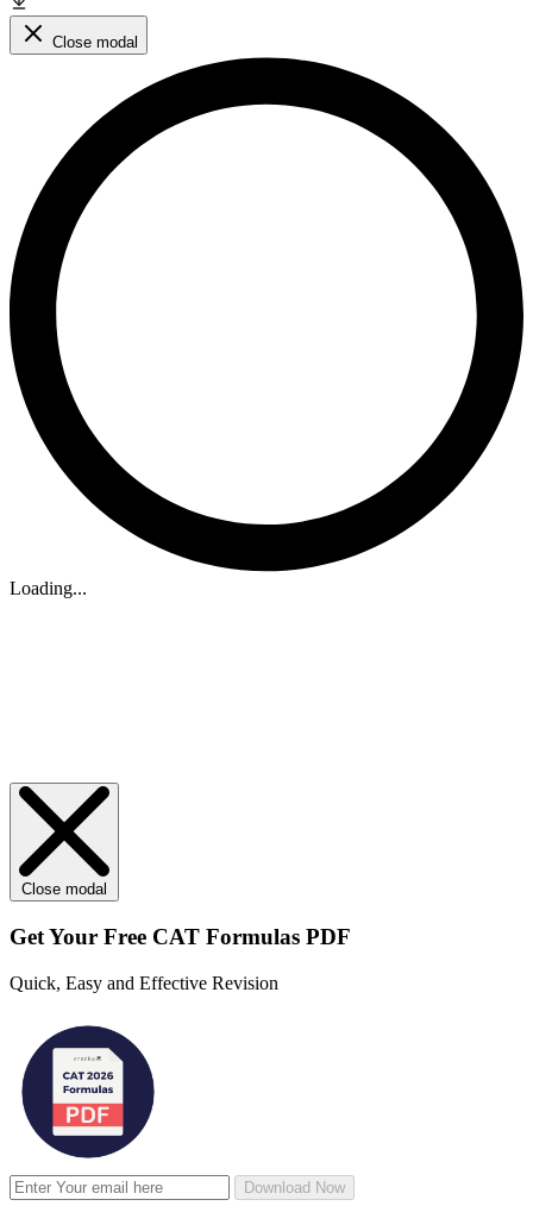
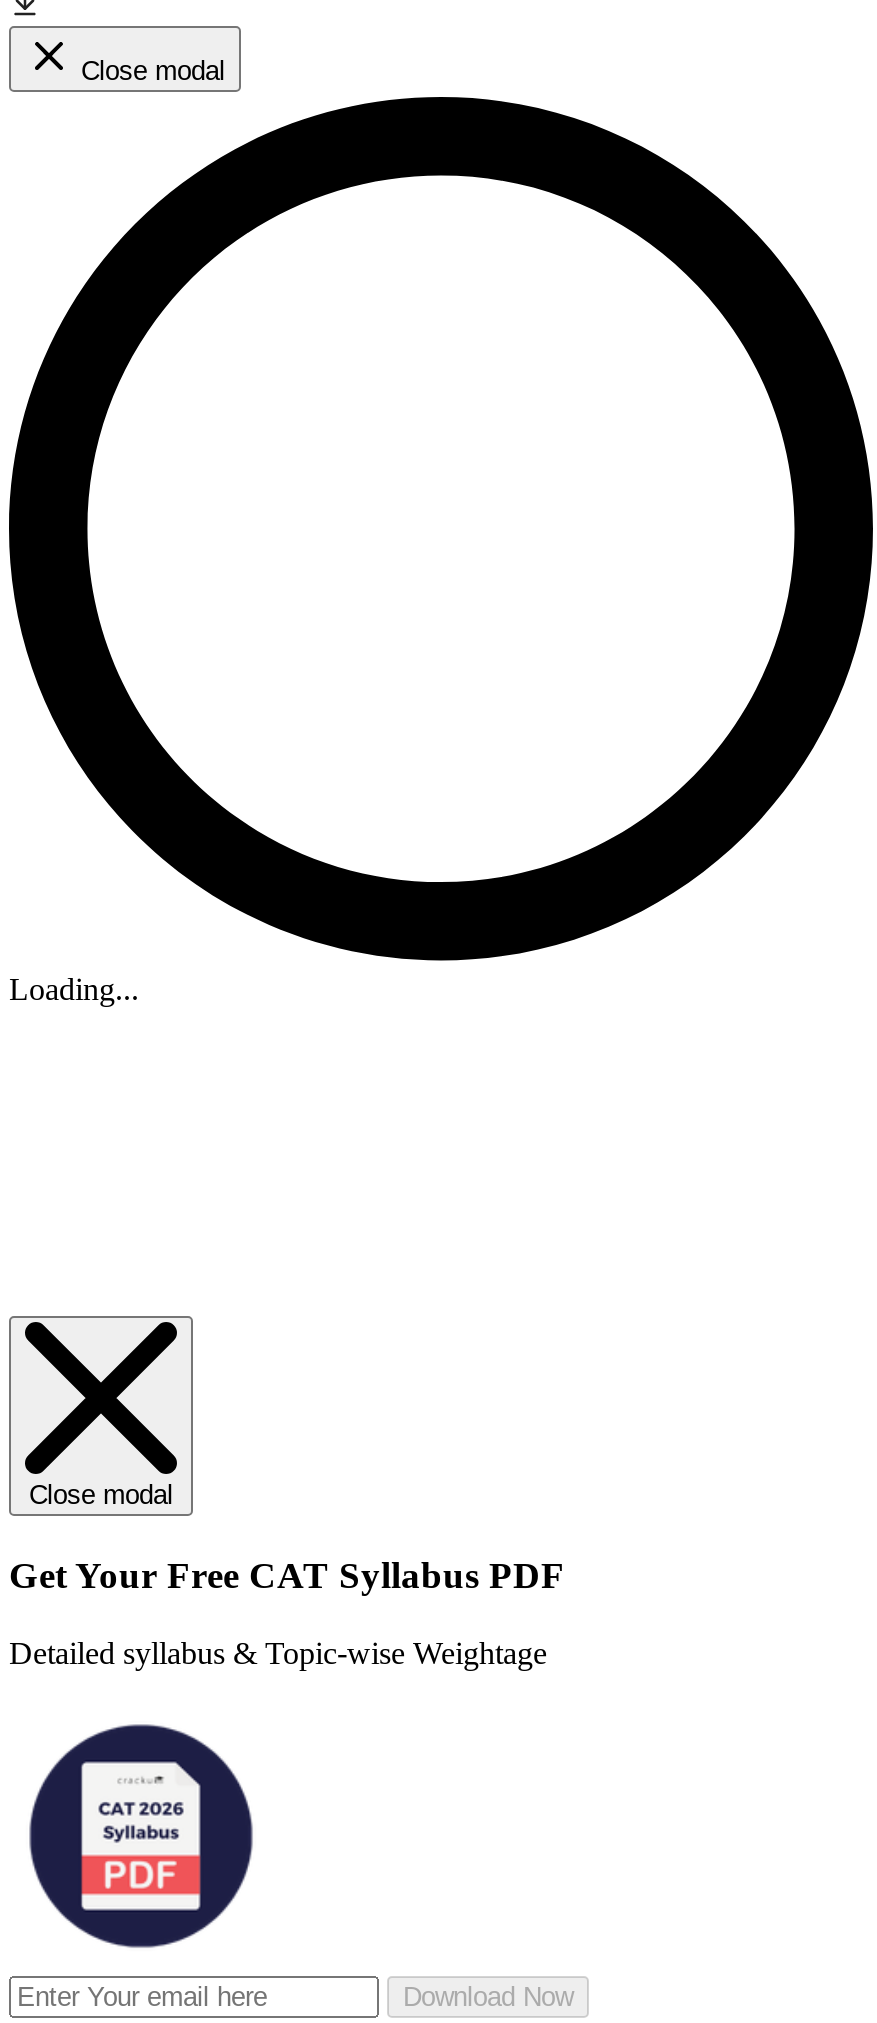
[10,924,351,949] Get Your Free CAT Formulas PDF -> [9,1554,565,1596] Get Your Free CAT Syllabus PDF
[10,972,278,993] Quick, Easy and Effective Revision -> [9,1635,547,1669] Detailed syllabus & Topic-wise Weightage

